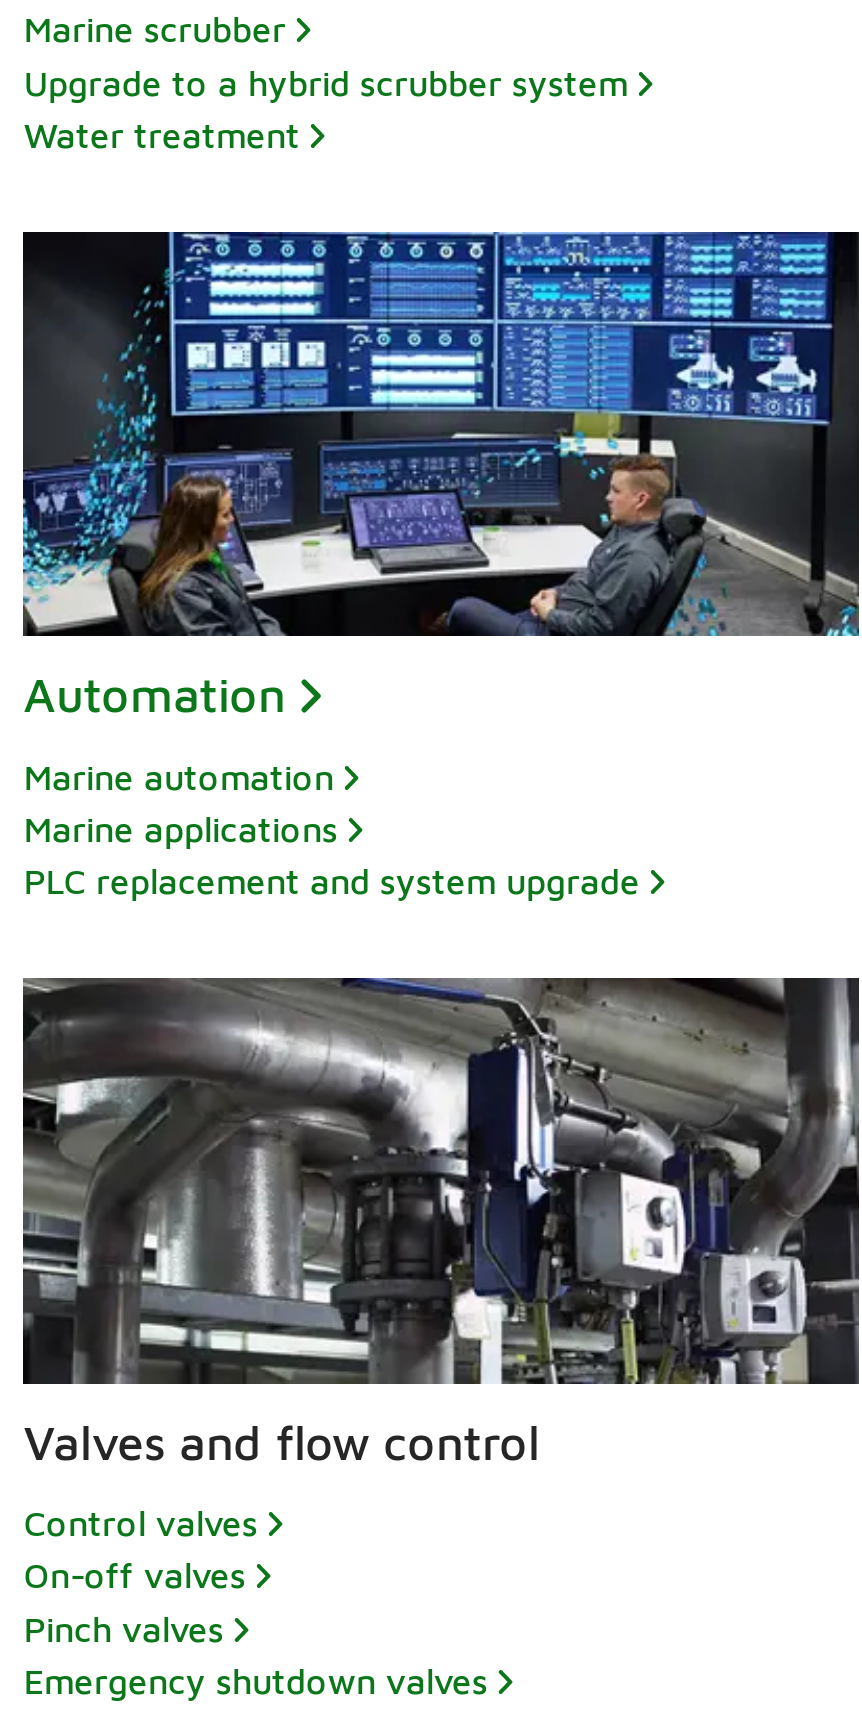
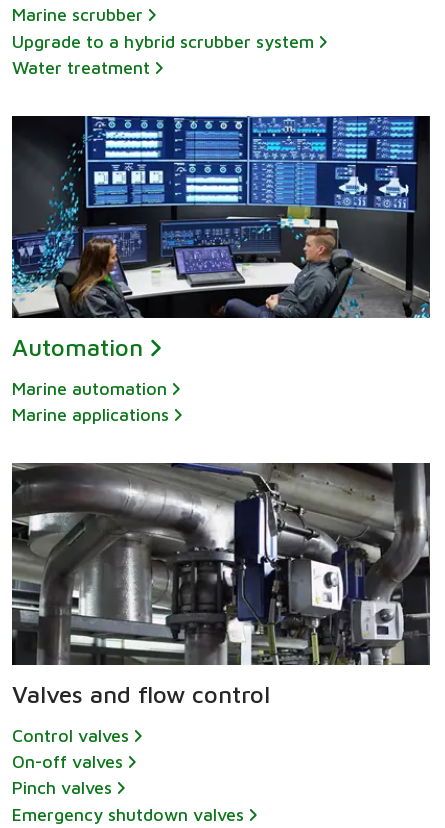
[23,861,639,903] PLC replacement and system upgrade -> none

